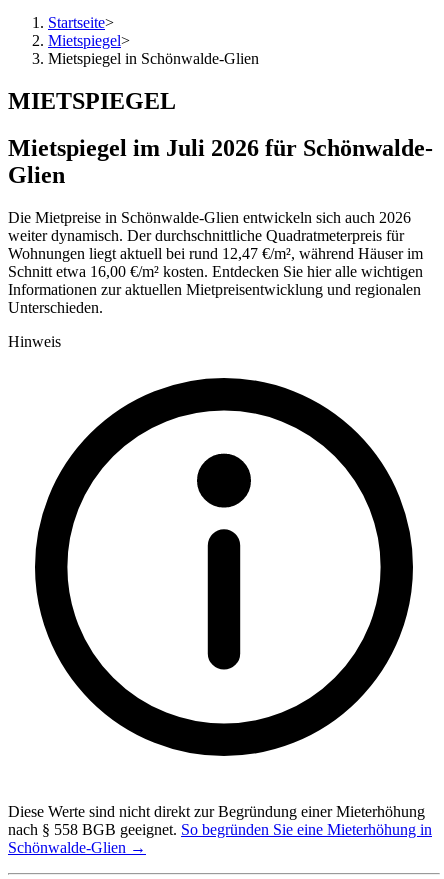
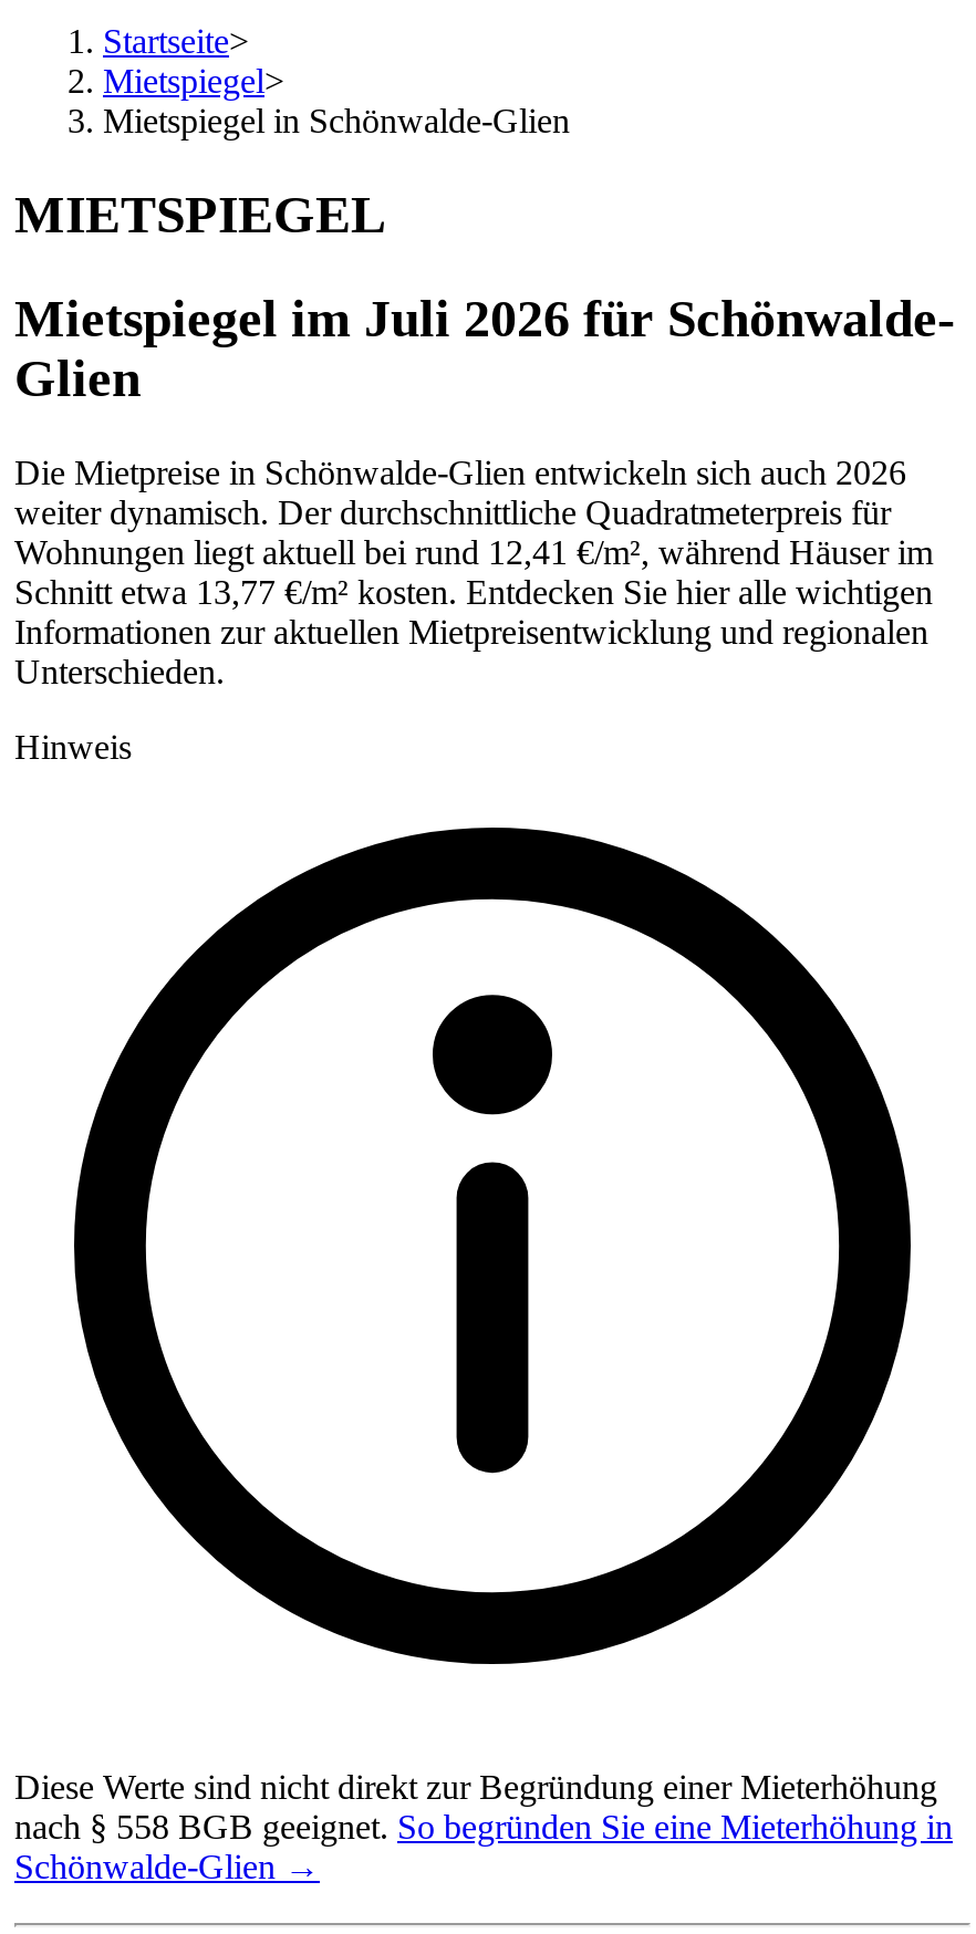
[8,245,423,262] Wohnungen liegt aktuell bei rund 12,47 €/m², während Häuser im -> [14,533,933,570] Wohnungen liegt aktuell bei rund 12,41 €/m², während Häuser im
[8,263,423,280] Schnitt etwa 16,00 €/m² kosten. Entdecken Sie hier alle wichtigen -> [14,572,933,610] Schnitt etwa 13,77 €/m² kosten. Entdecken Sie hier alle wichtigen

